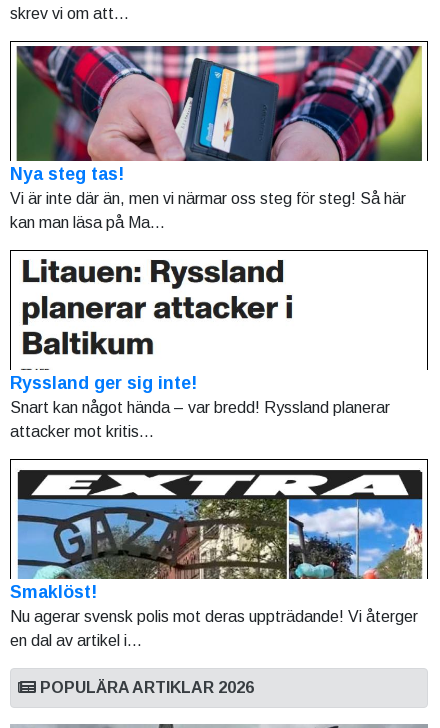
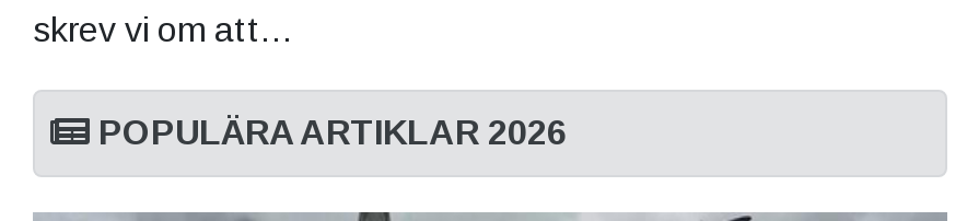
[9,40,429,231] [image] | Nya steg tas! | Vi är inte där än, men vi närmar oss steg för steg! Så här | kan man läsa på Ma... -> none
[10,249,428,440] [image] | Ryssland ger sig inte! | Snart kan något hända – var bredd! Ryssland planerar | attacker mot kritis... -> none
[10,458,428,649] [image] | Smaklöst! | Nu agerar svensk polis mot deras uppträdande! Vi återger | en dal av artikel i... -> none

